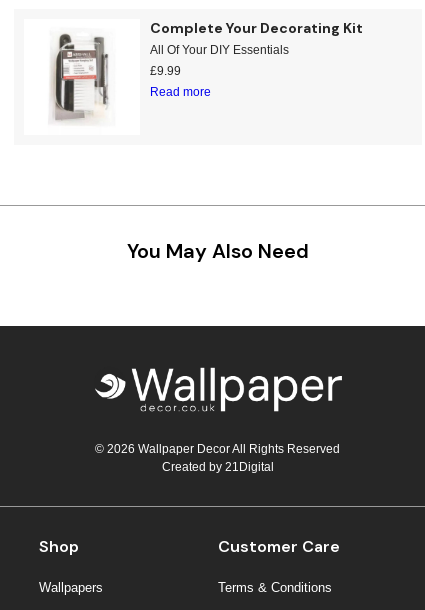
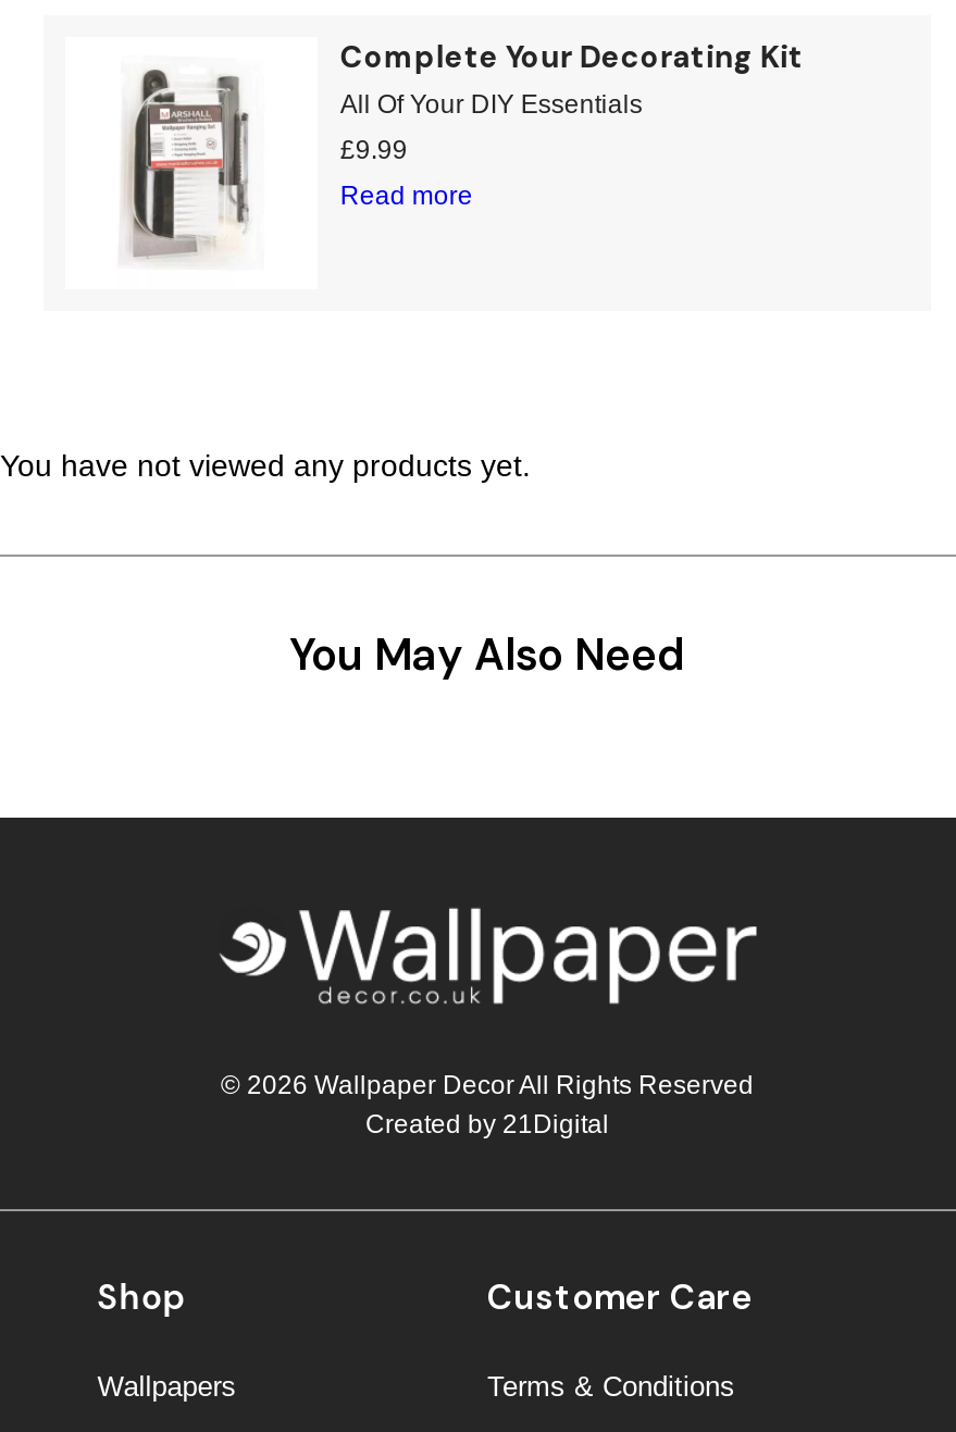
none -> [0,449,531,483] You have not viewed any products yet.

